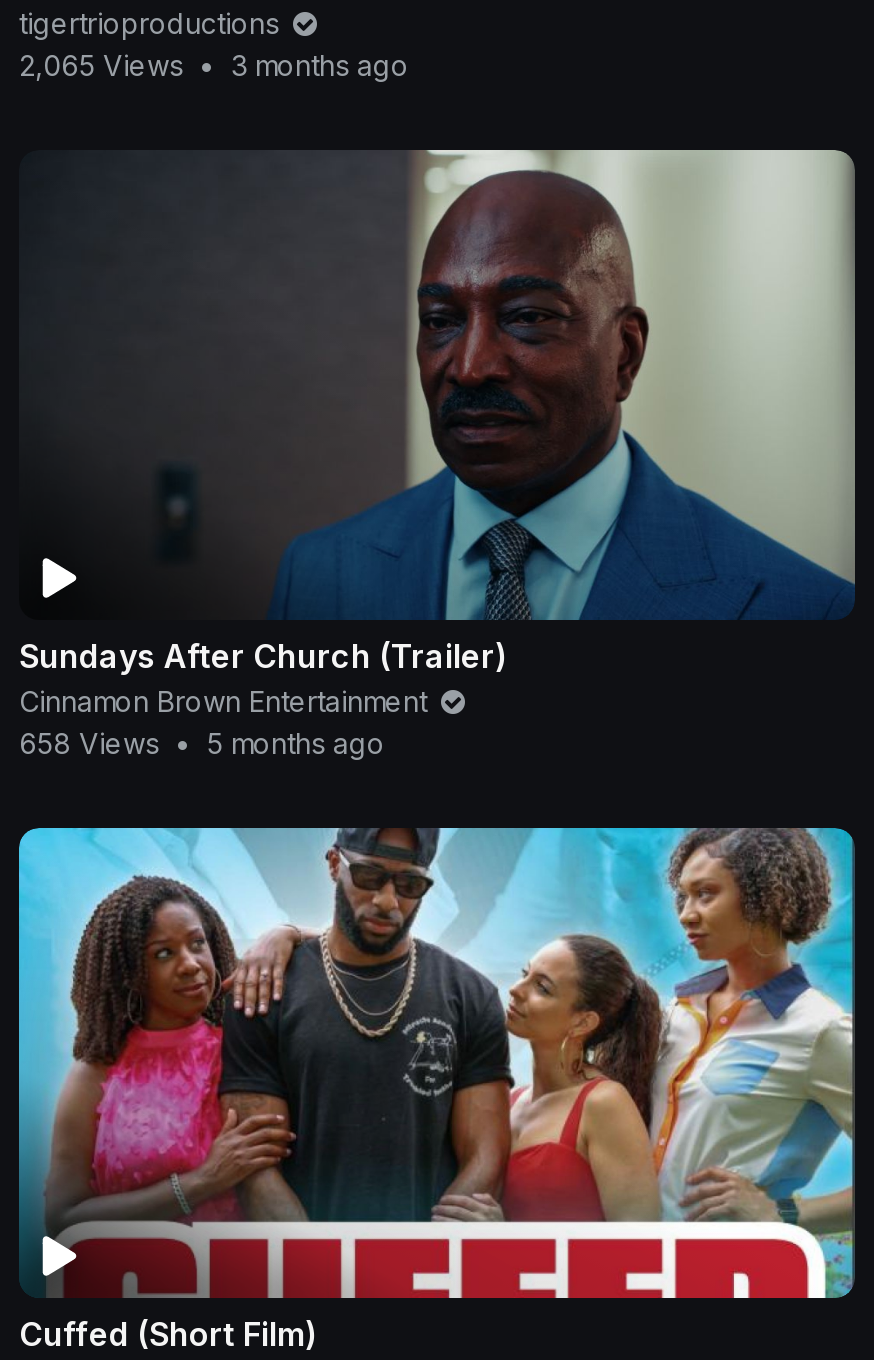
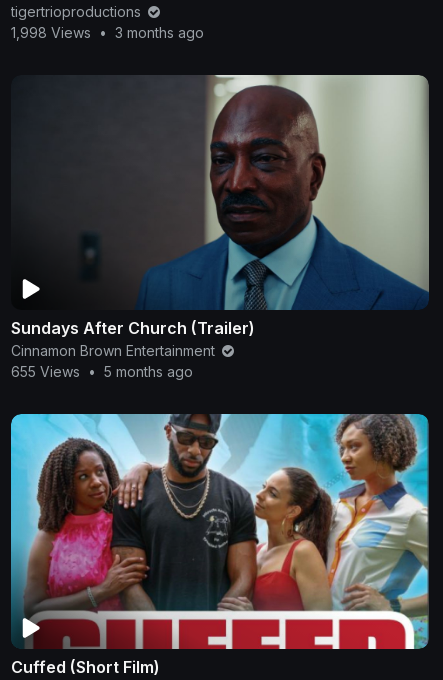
[19,47,409,81] 2,065 Views • 3 months ago -> [11,23,204,40] 1,998 Views • 3 months ago
[19,725,385,759] 658 Views • 5 months ago -> [11,363,193,380] 655 Views • 5 months ago

